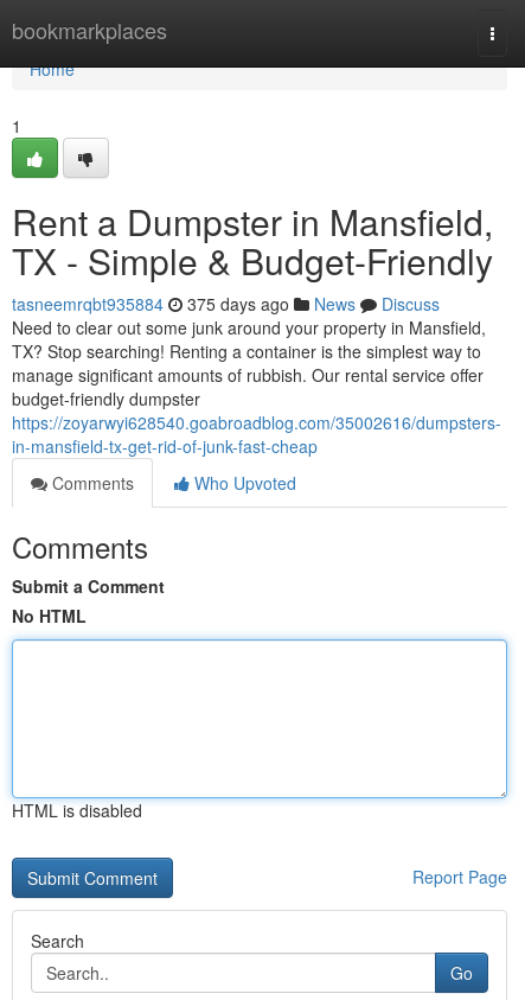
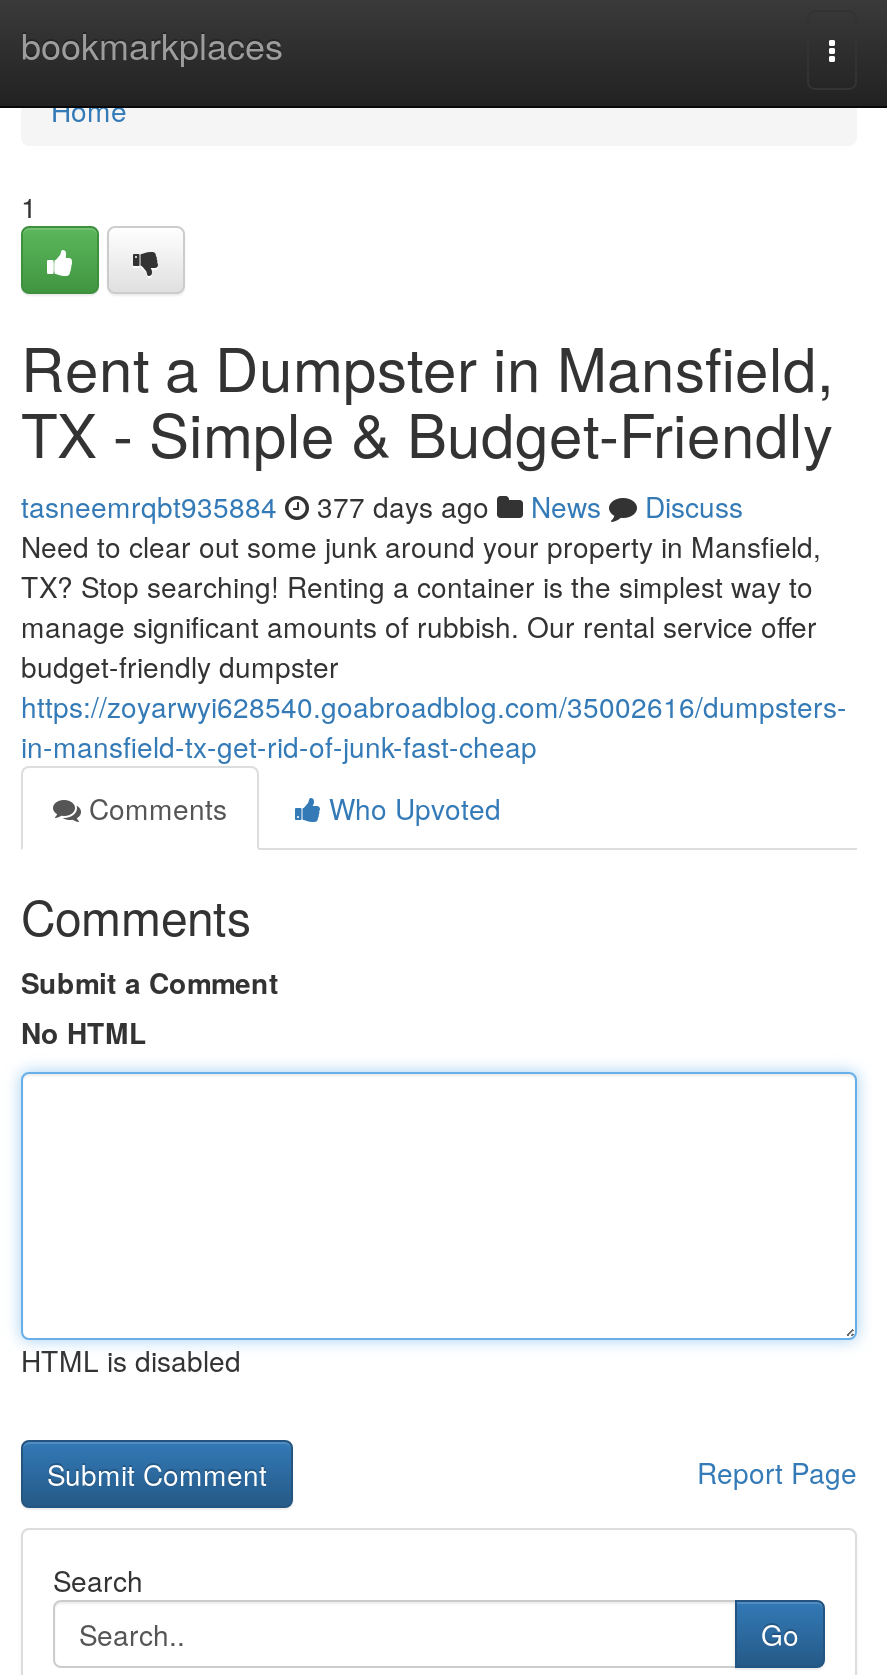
[12,292,440,316] tasneemrqbt935884 375 days ago News Discuss -> [21,486,743,526] tasneemrqbt935884 377 days ago News Discuss

